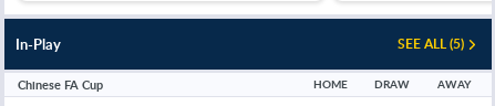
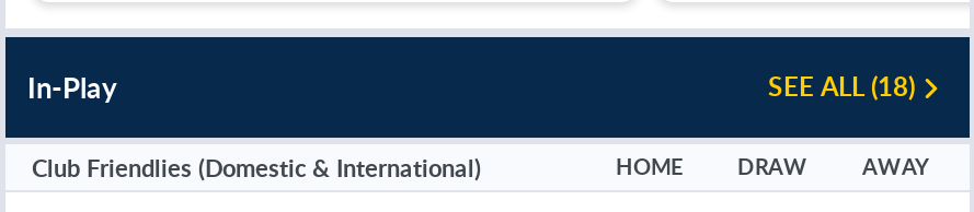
[398,34,464,53] SEE ALL (5) -> [768,68,915,105] SEE ALL (18)
[18,76,103,93] Chinese FA Cup -> [32,151,481,184] Club Friendlies (Domestic & International)

